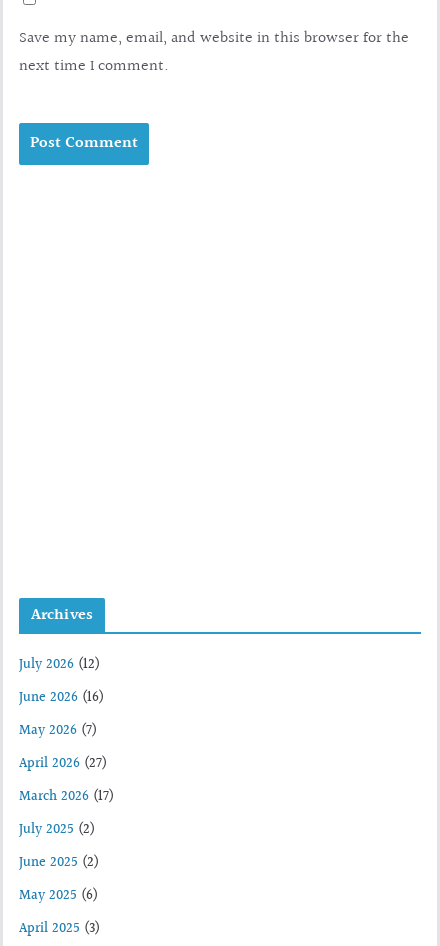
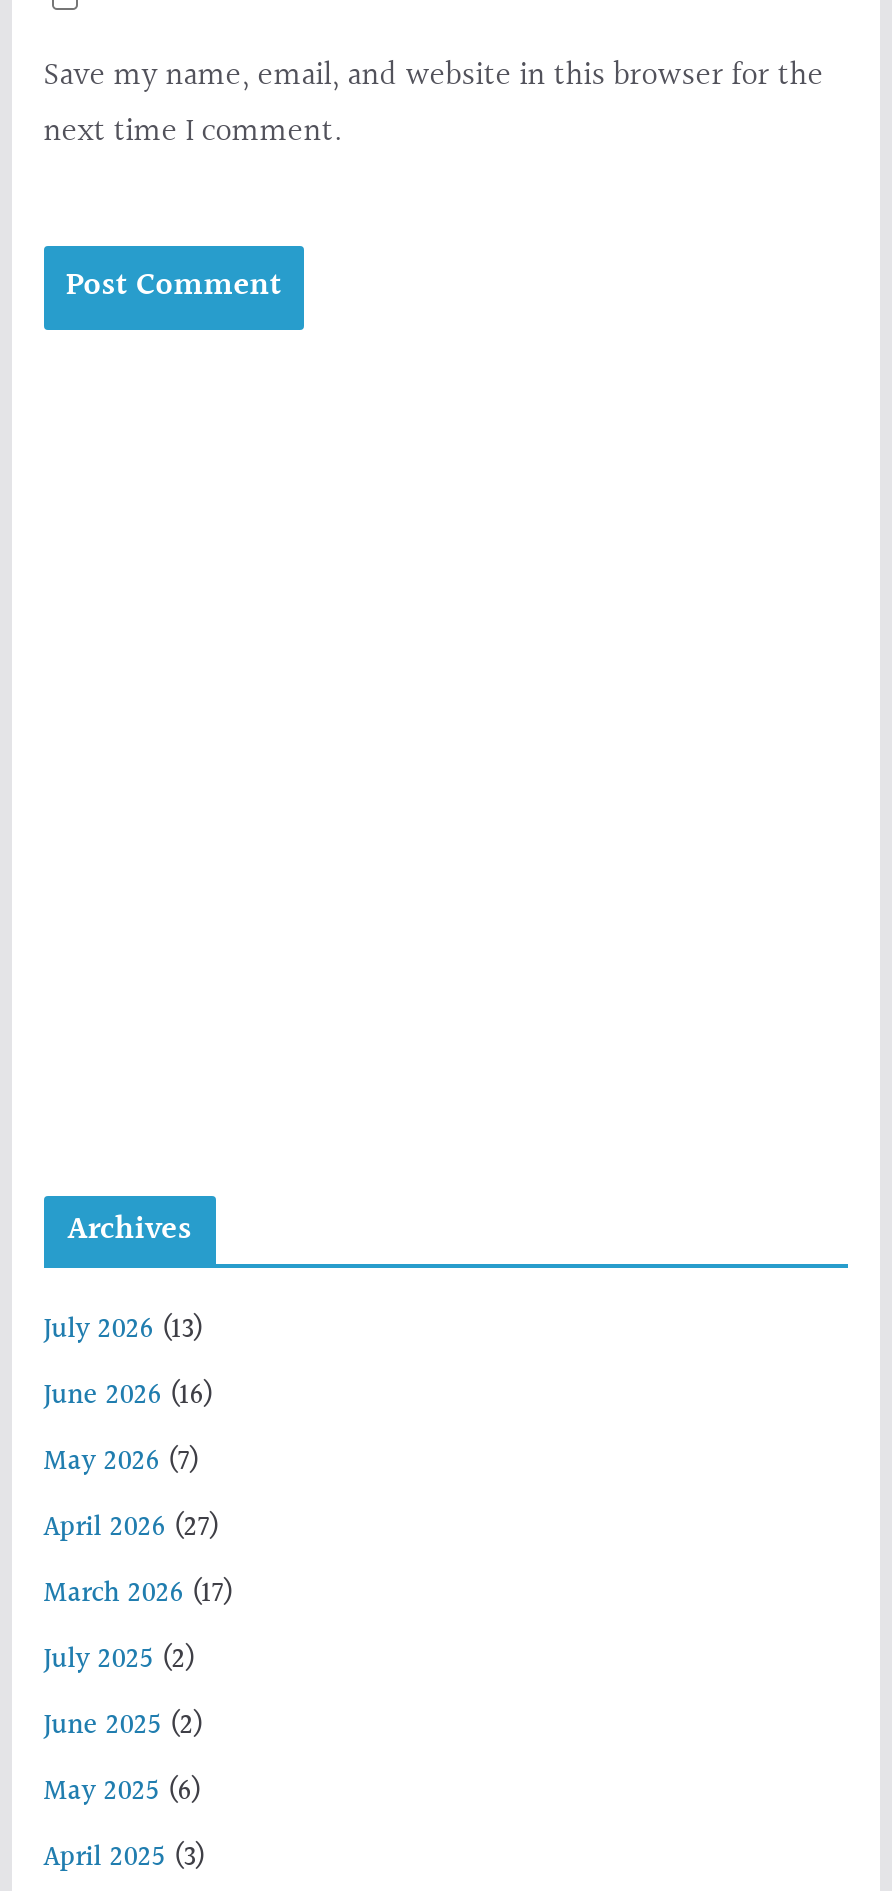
[19,654,100,676] July 2026 (12) -> [43,1307,203,1351] July 2026 (13)

